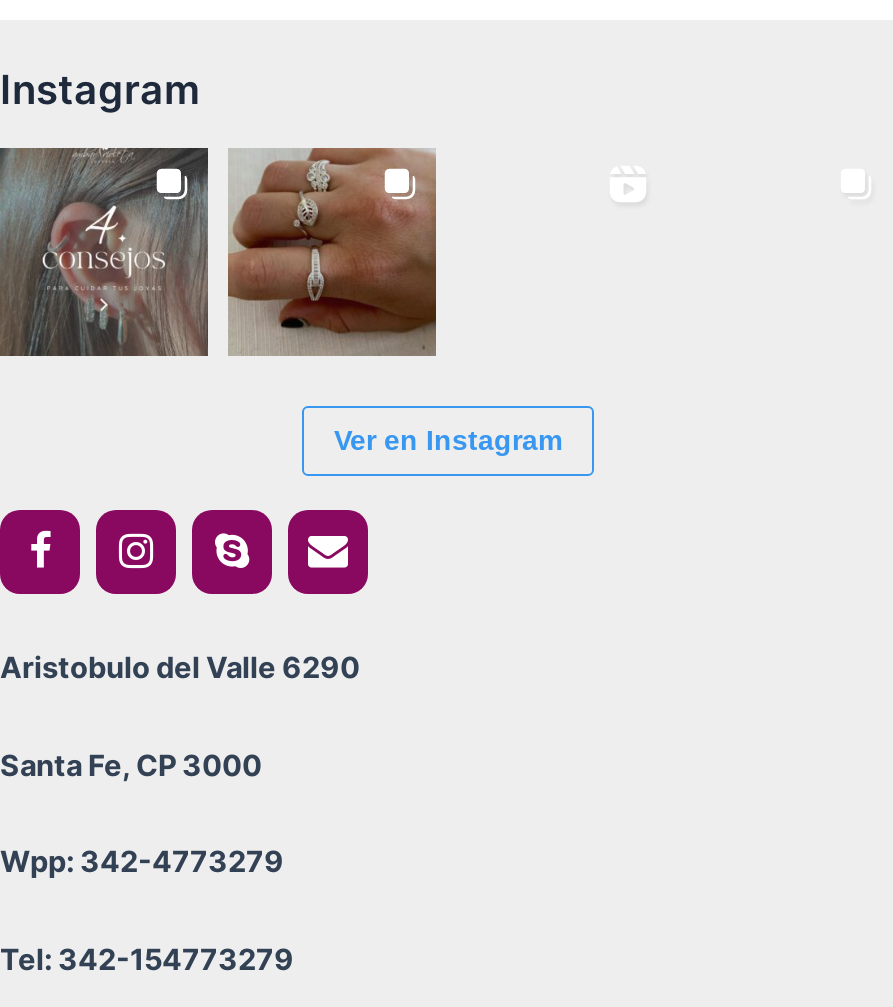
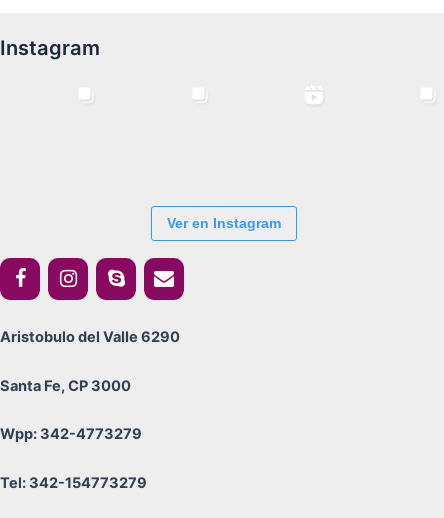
[6,146,210,358] [image] -> none
[226,146,438,358] [image] -> none

